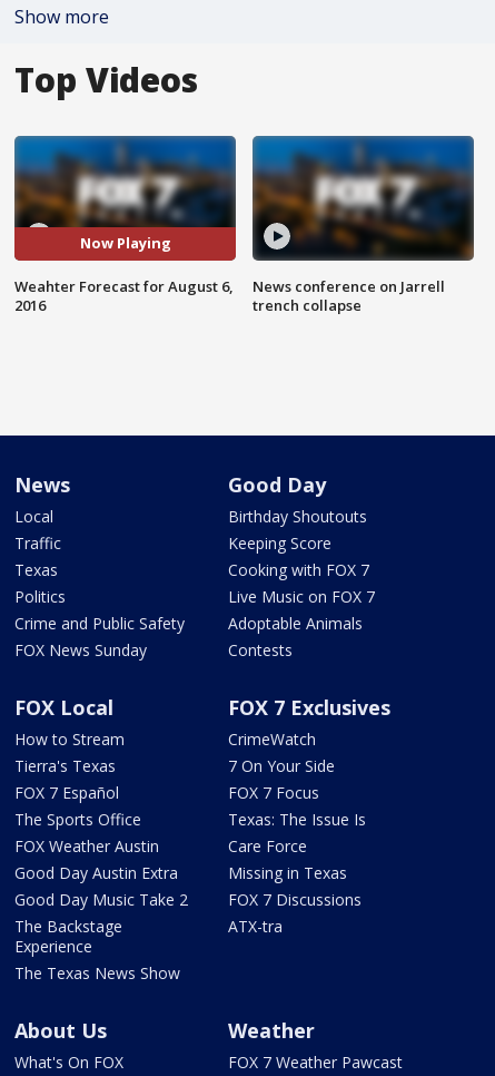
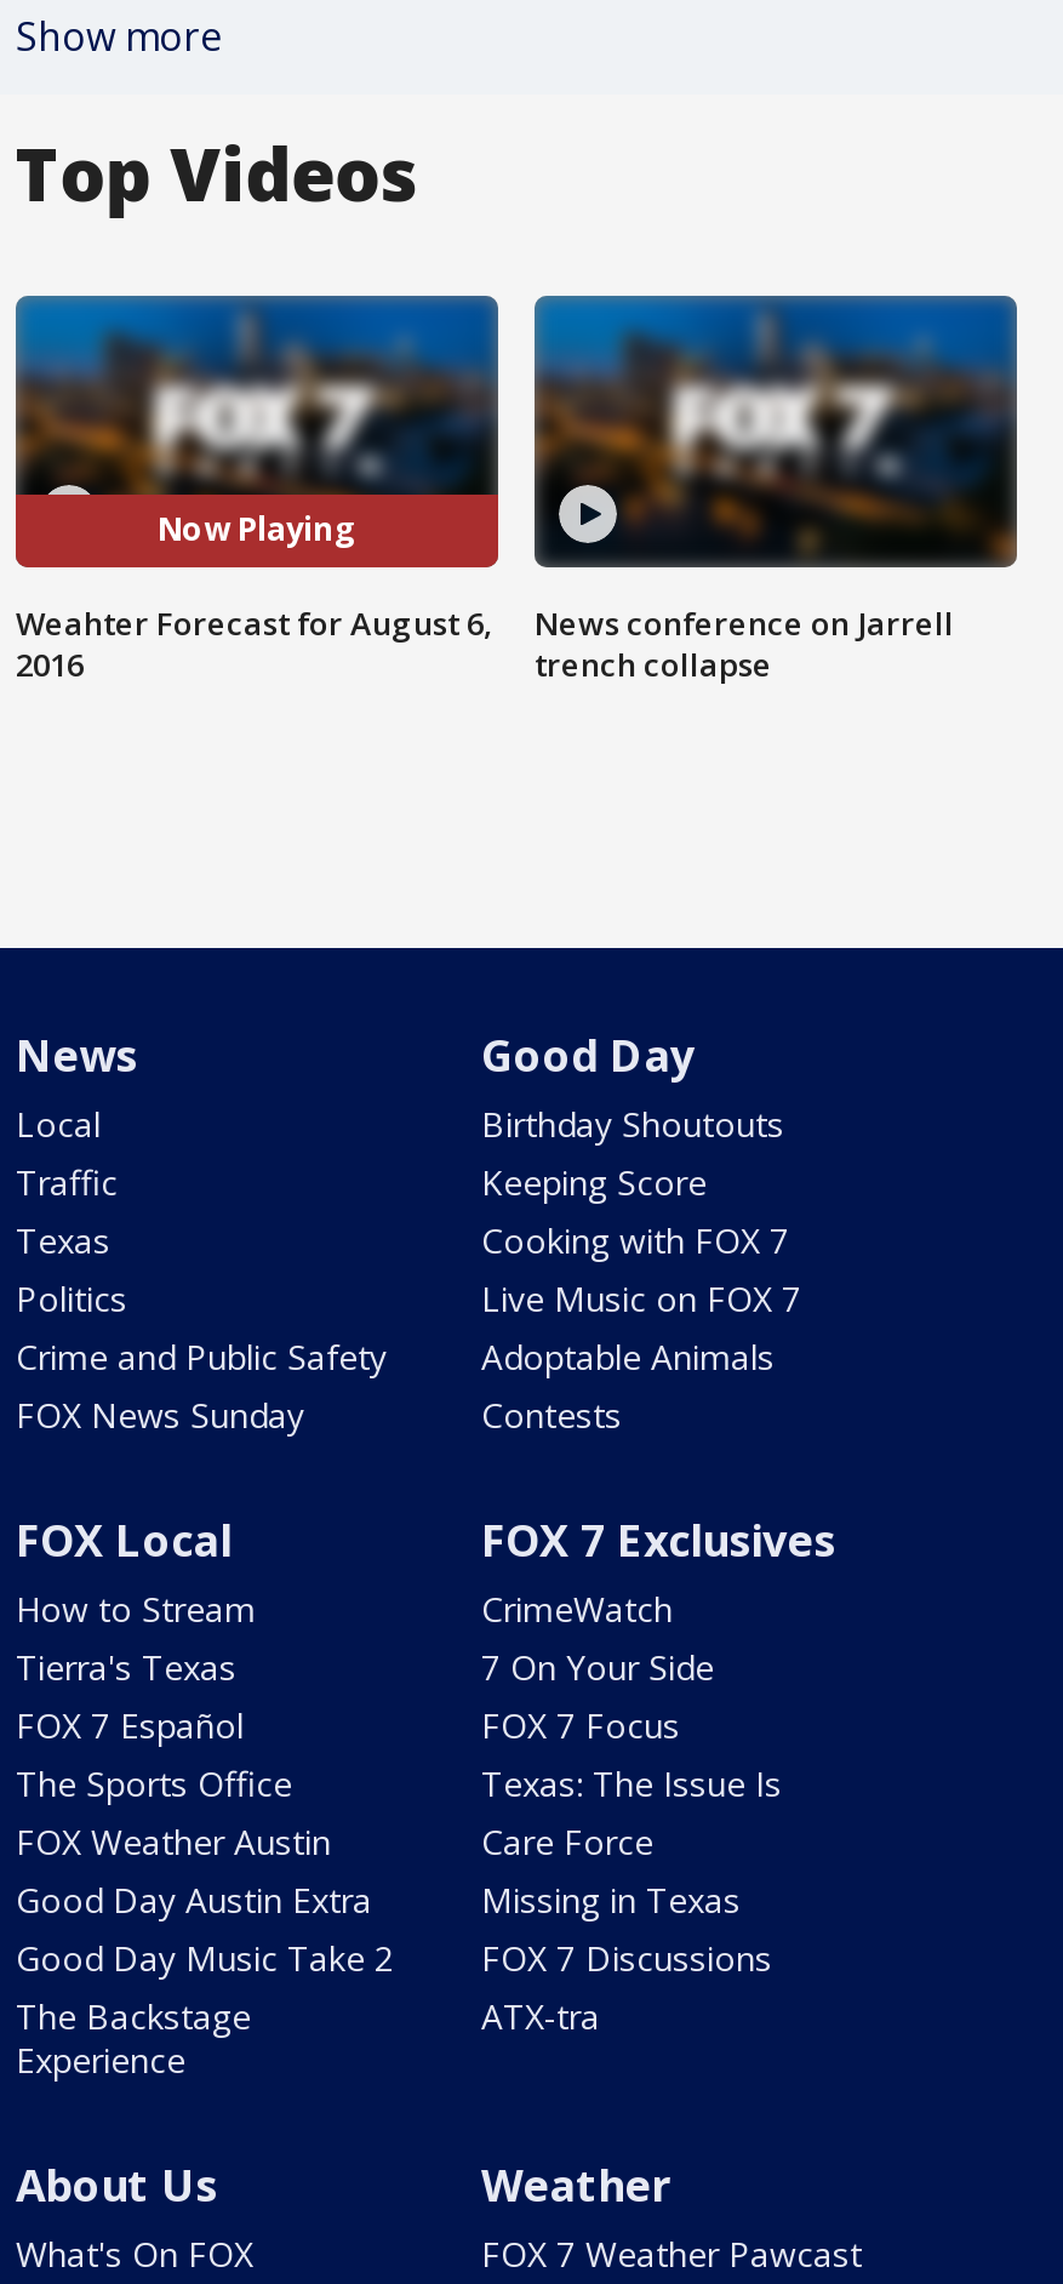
[14,962,180,983] The Texas News Show -> none

